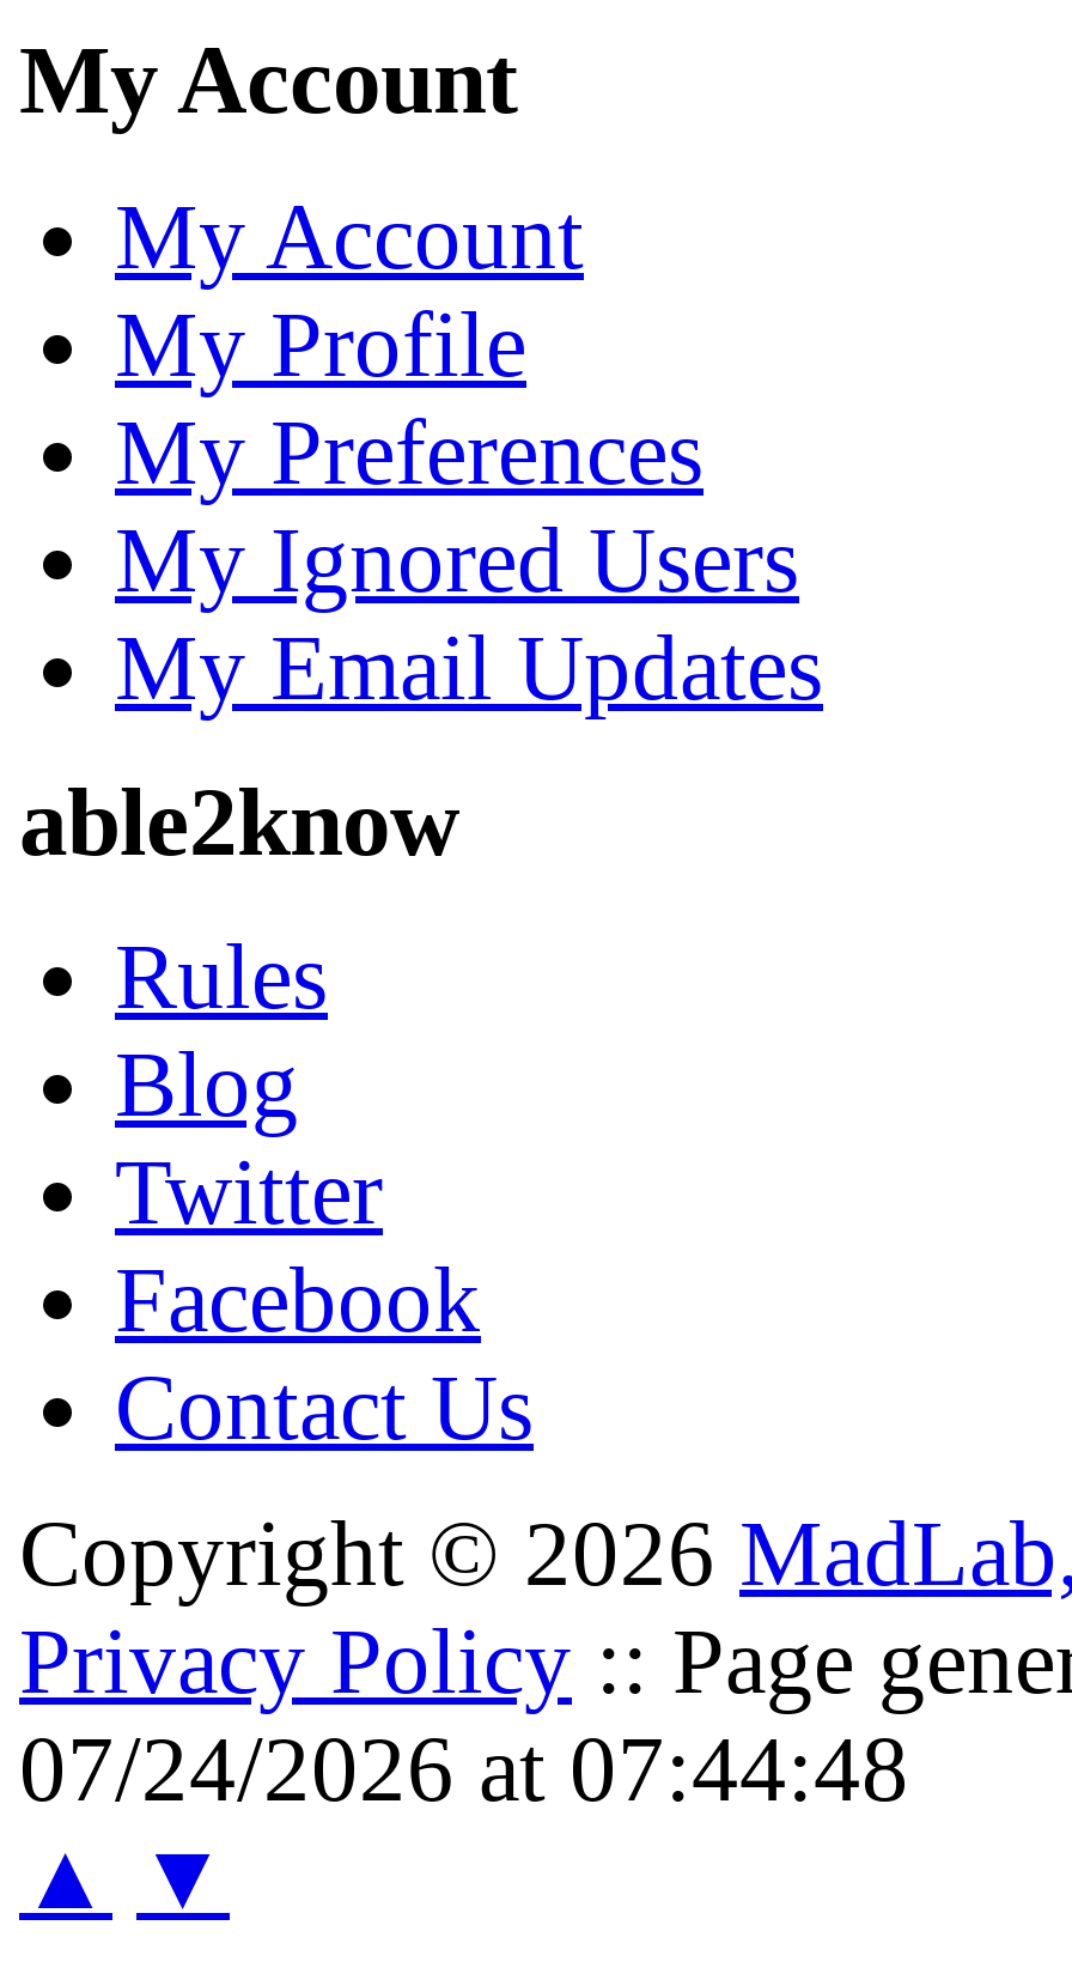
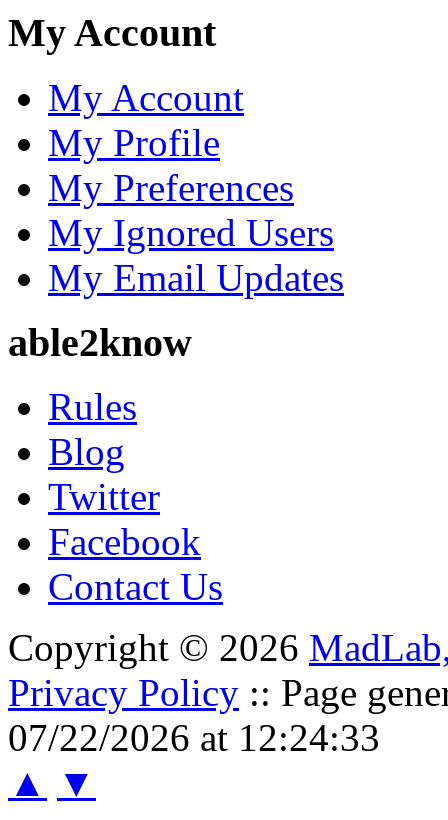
[19,1717,909,1820] 07/24/2026 at 07:44:48 -> [8,716,380,759] 07/22/2026 at 12:24:33

